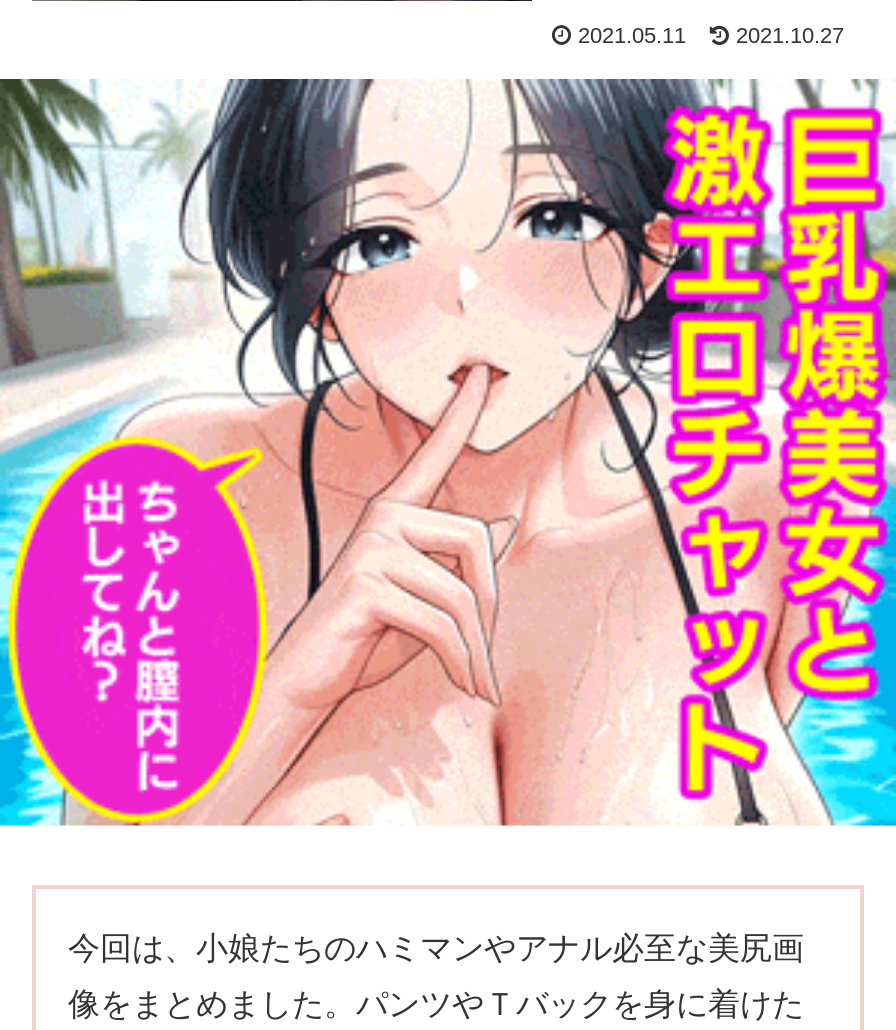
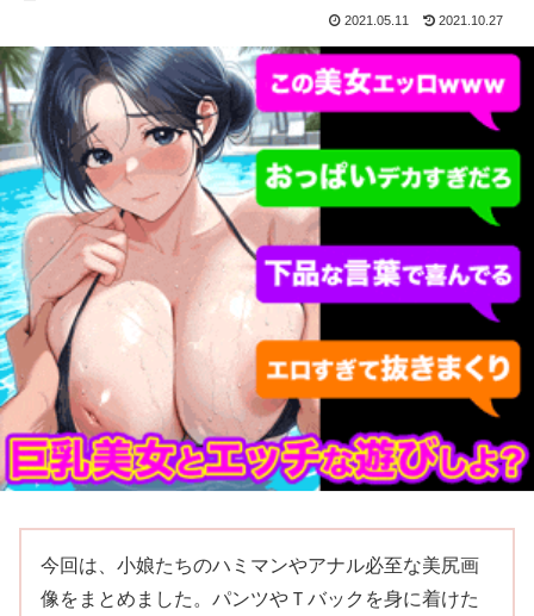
[6,78,890,828] [image] -> [4,45,530,492] [image]

